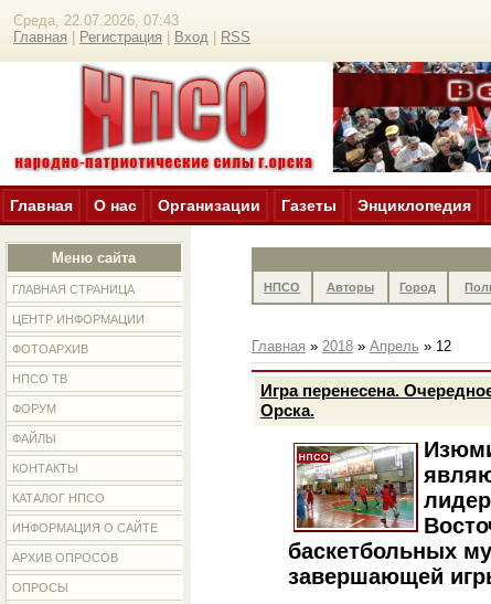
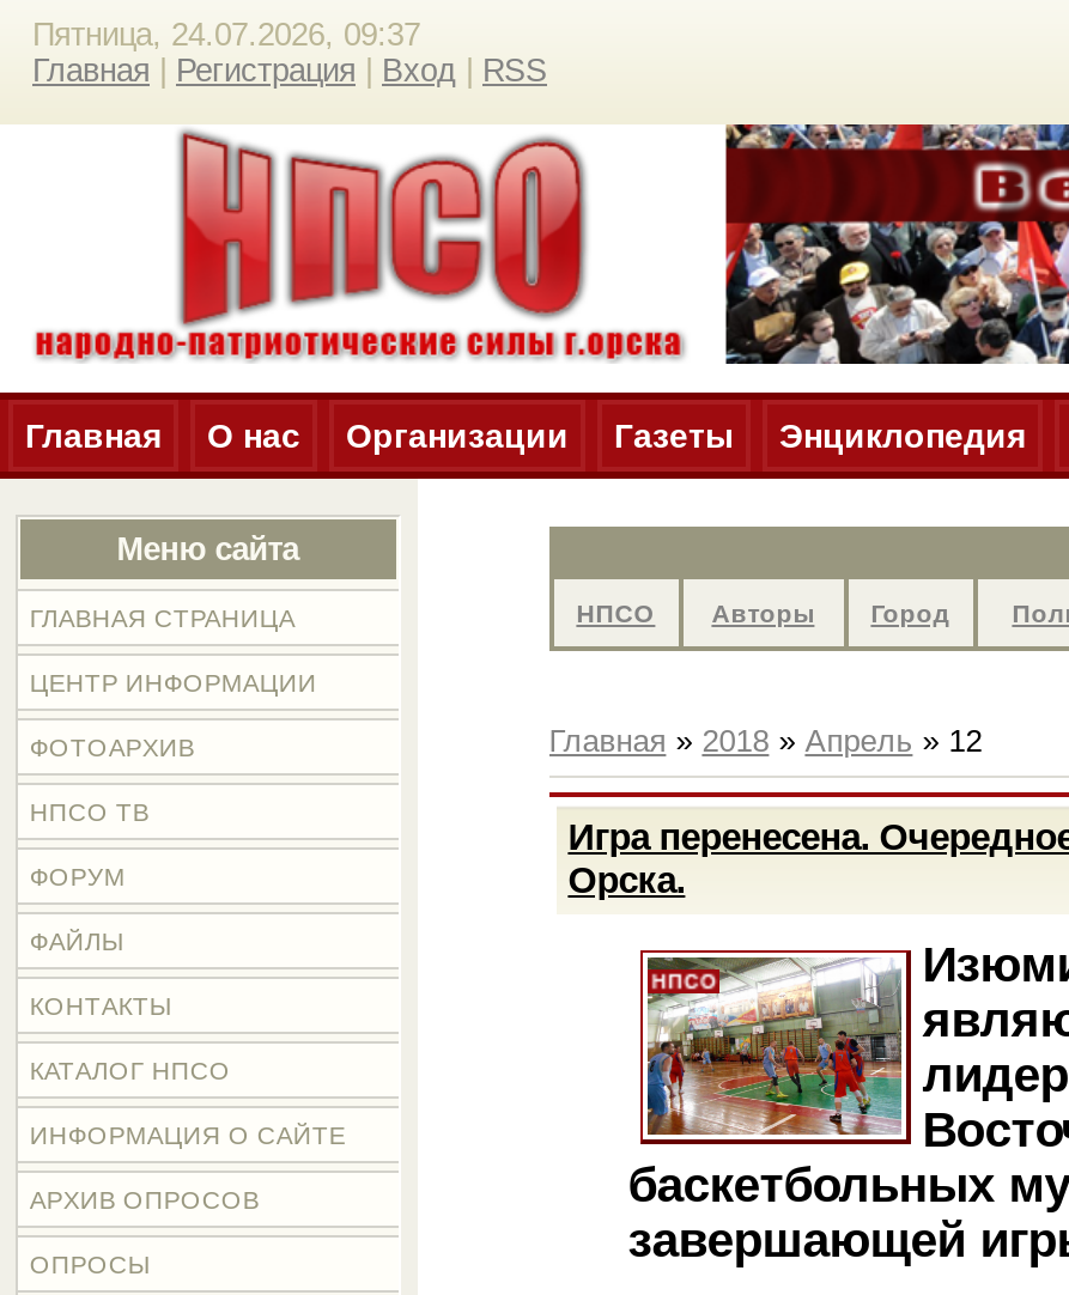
[13,12,179,29] Среда, 22.07.2026, 07:43 -> [32,17,420,53] Пятница, 24.07.2026, 09:37

